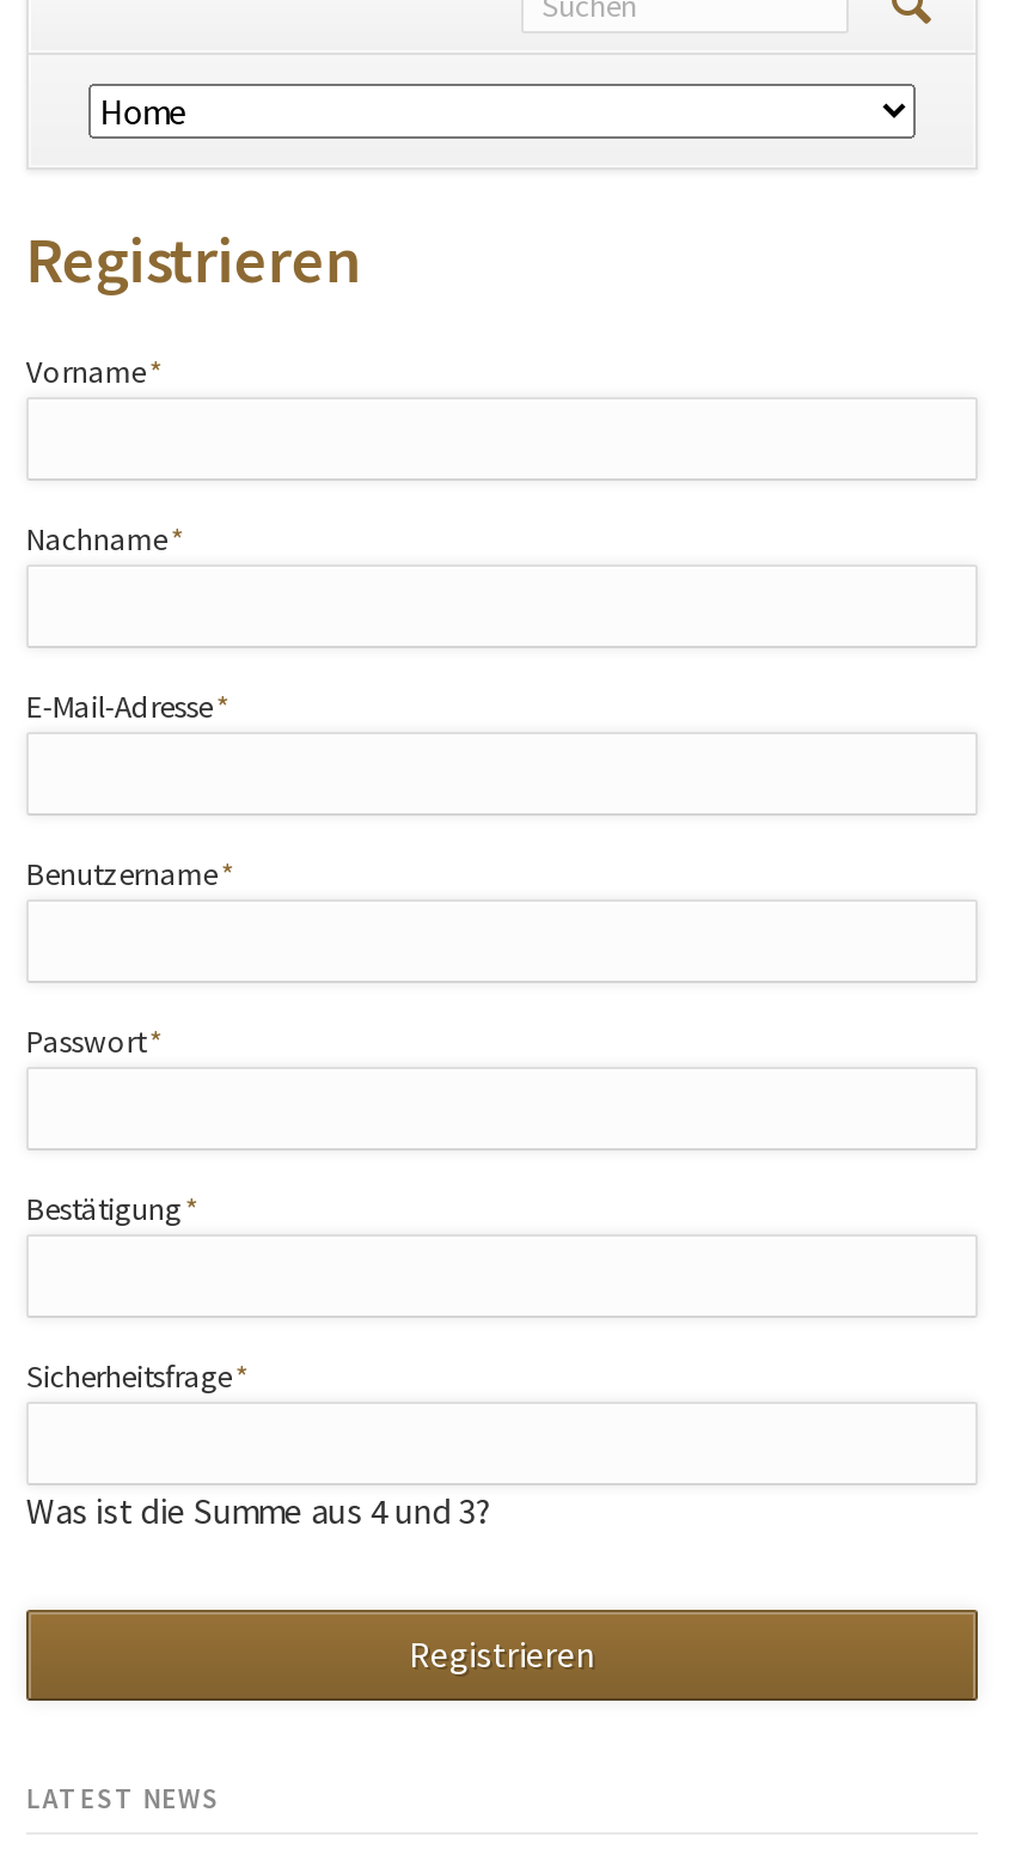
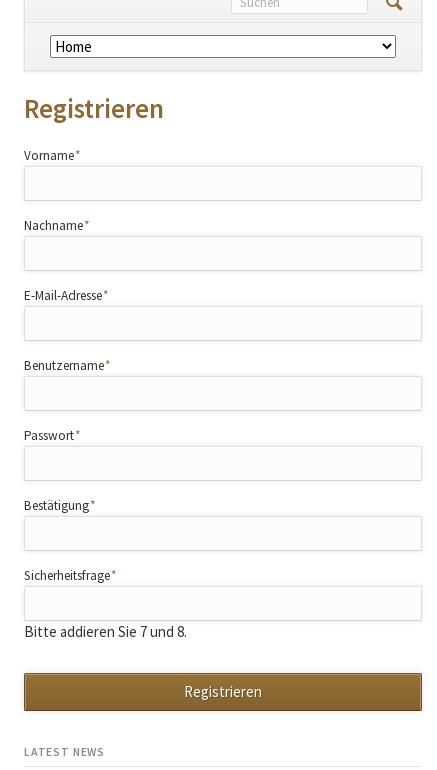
[26,1488,490,1533] Was ist die Summe aus 4 und 3? -> [24,622,187,641] Bitte addieren Sie 7 und 8.

